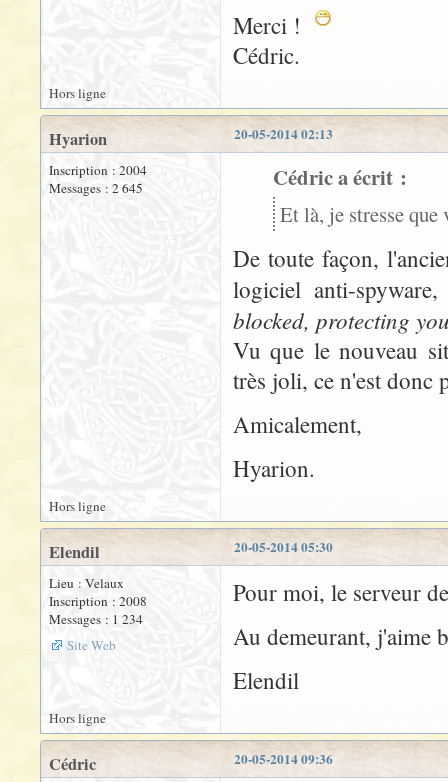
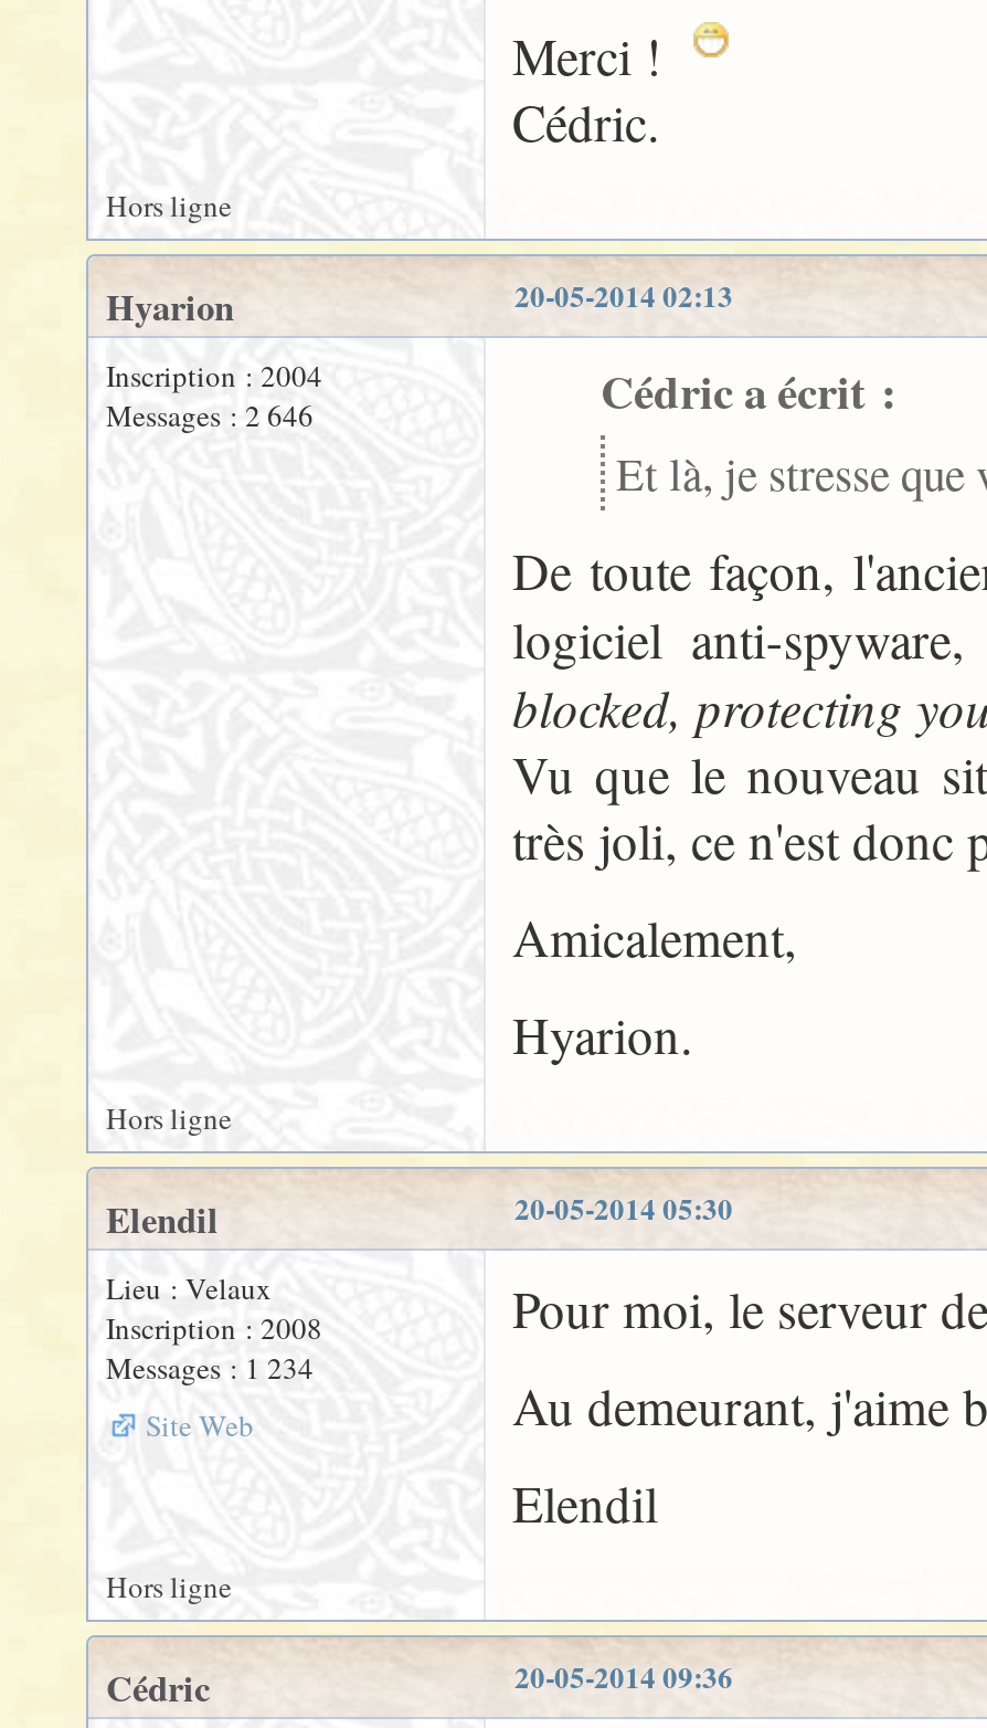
[49,179,143,197] Messages : 2 645 -> [106,396,314,435] Messages : 2 646

